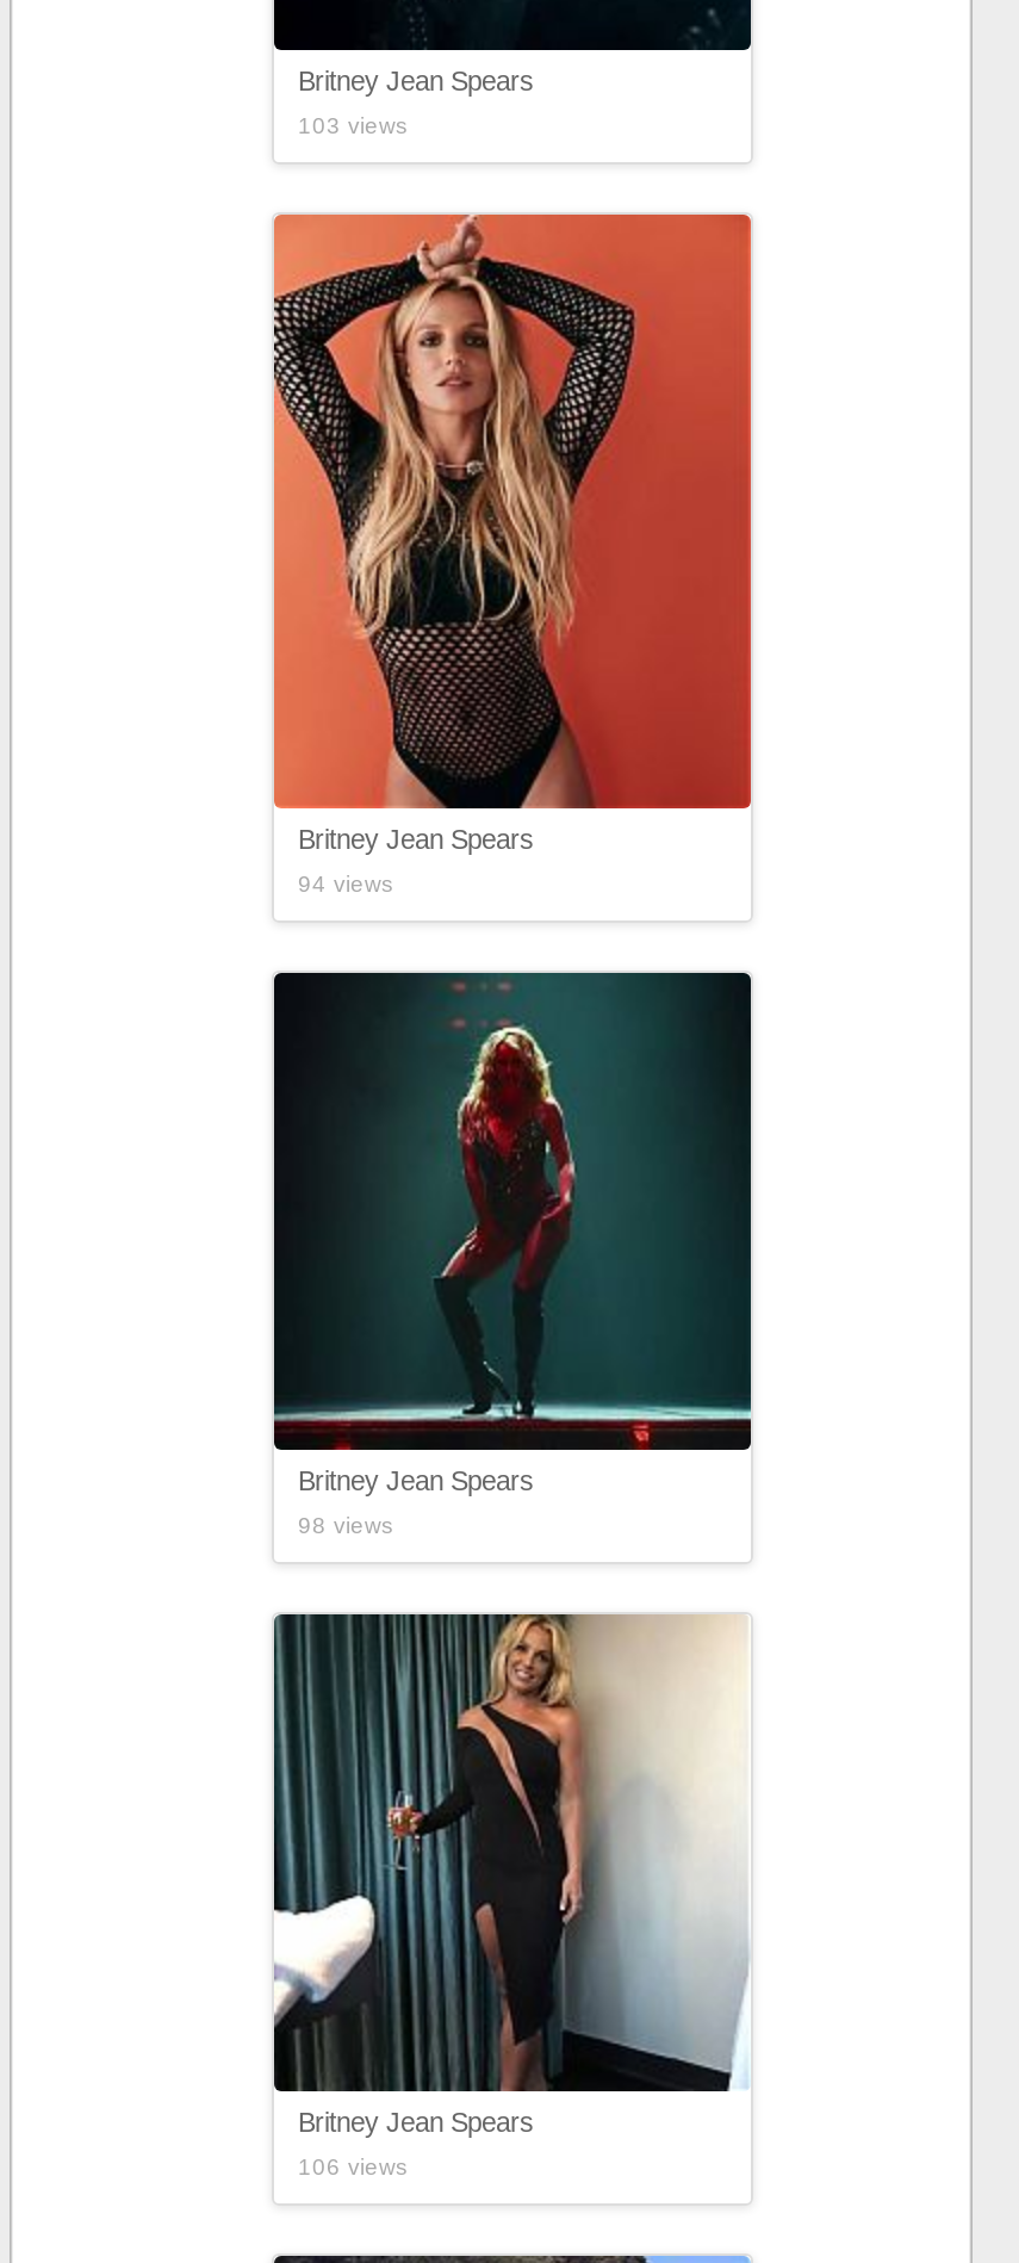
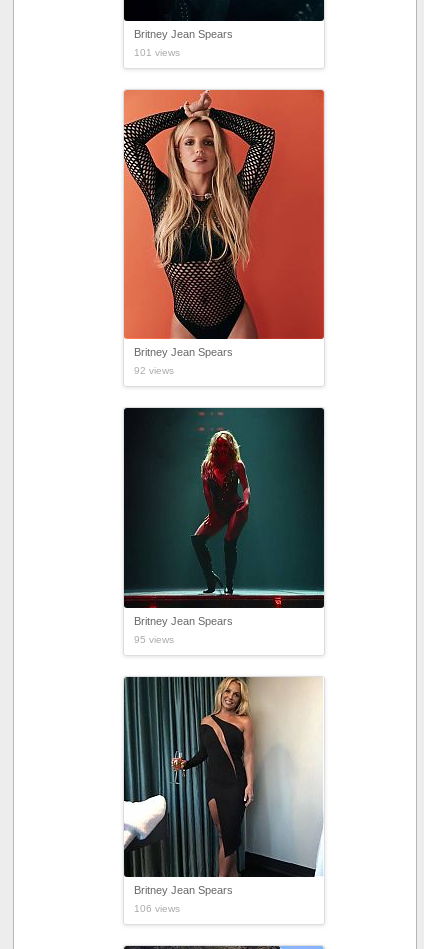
[298,112,408,138] 103 views -> [134,47,180,58] 101 views
[298,870,393,897] 94 views -> [134,365,174,376] 92 views
[298,1512,393,1538] 98 views -> [134,634,174,645] 95 views

